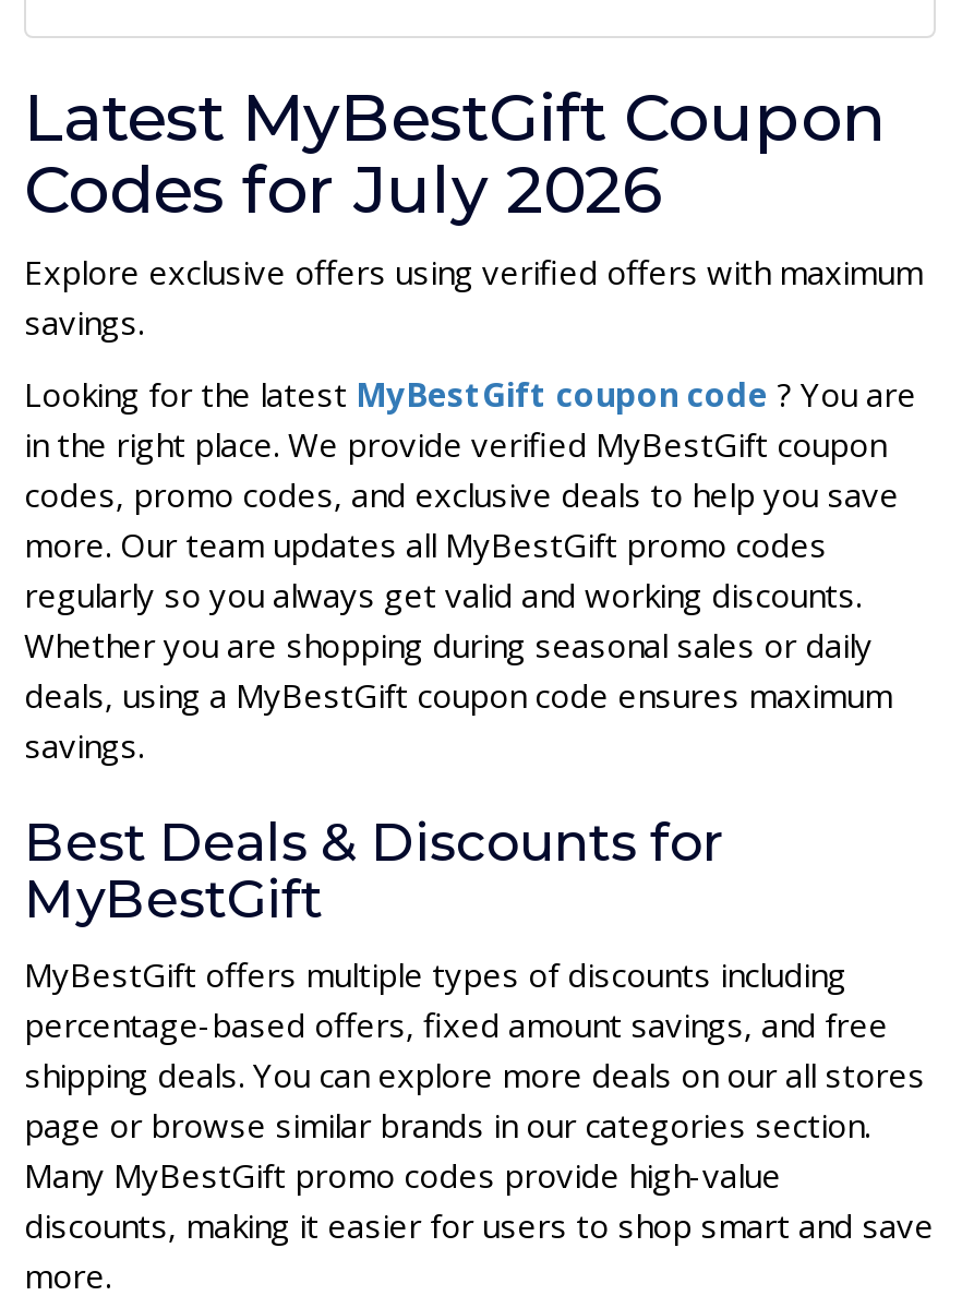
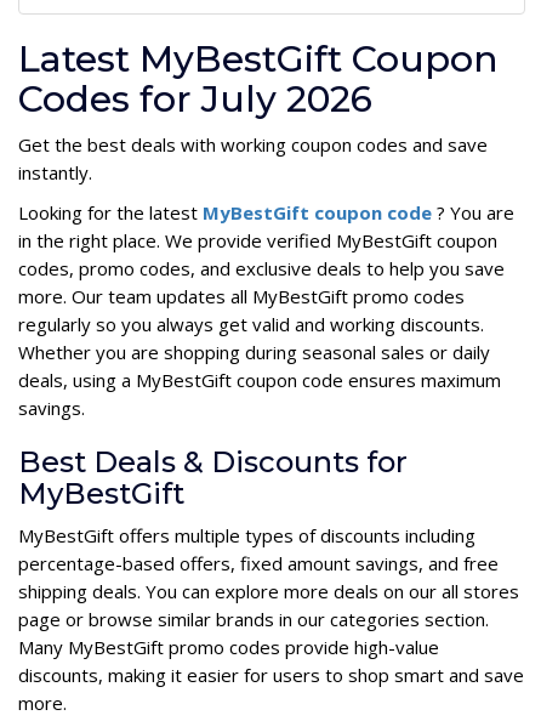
[24,250,923,344] Explore exclusive offers using verified offers with maximum | savings. -> [18,132,488,184] Get the best deals with working coupon codes and save | instantly.

